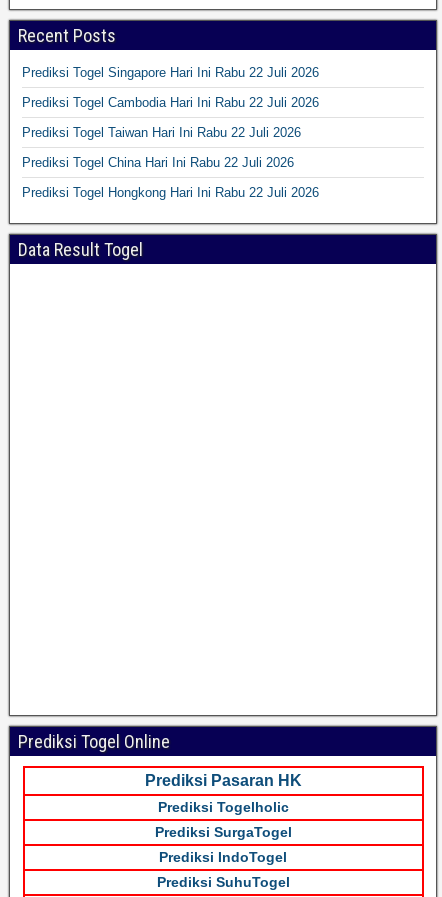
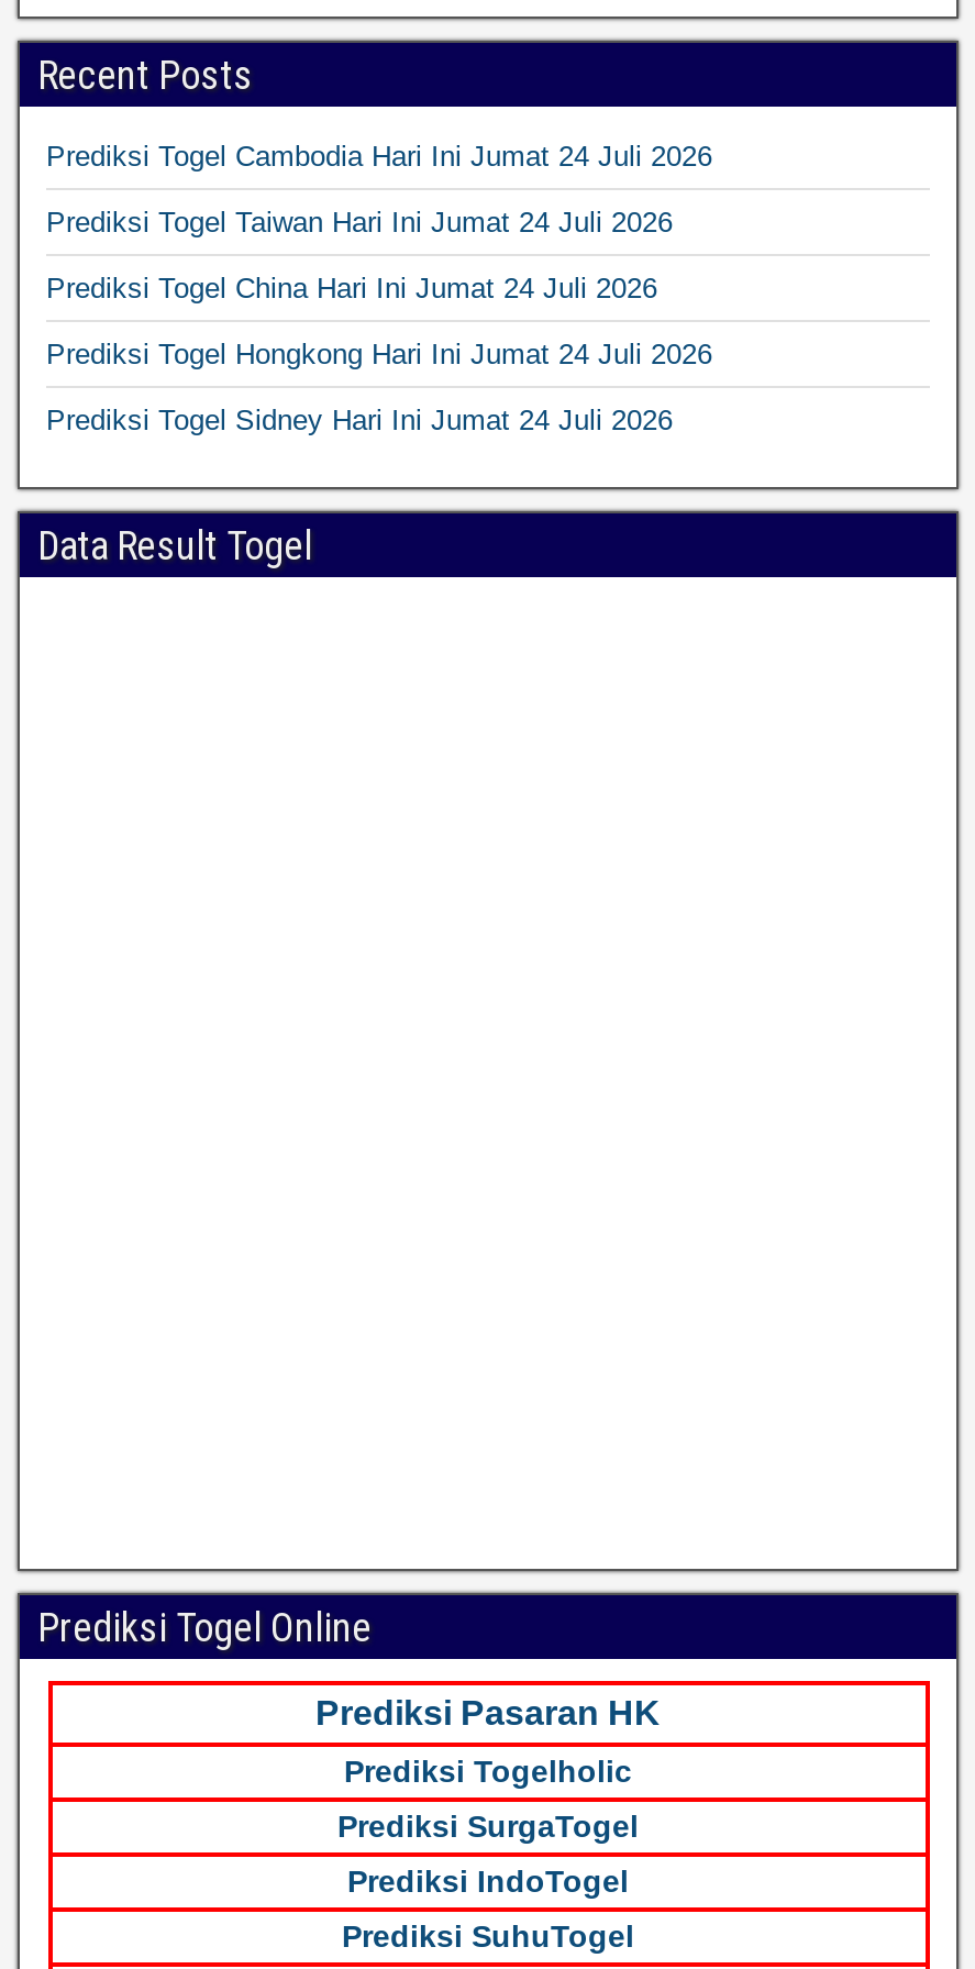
[22,65,319,80] Prediksi Togel Singapore Hari Ini Rabu 22 Juli 2026 -> [46,140,712,173] Prediksi Togel Cambodia Hari Ini Jumat 24 Juli 2026
[22,95,319,110] Prediksi Togel Cambodia Hari Ini Rabu 22 Juli 2026 -> [46,206,673,239] Prediksi Togel Taiwan Hari Ini Jumat 24 Juli 2026
[22,125,301,140] Prediksi Togel Taiwan Hari Ini Rabu 22 Juli 2026 -> [46,272,657,305] Prediksi Togel China Hari Ini Jumat 24 Juli 2026
[22,155,294,170] Prediksi Togel China Hari Ini Rabu 22 Juli 2026 -> [46,338,712,371] Prediksi Togel Hongkong Hari Ini Jumat 24 Juli 2026
[22,185,319,200] Prediksi Togel Hongkong Hari Ini Rabu 22 Juli 2026 -> [46,404,673,437] Prediksi Togel Sidney Hari Ini Jumat 24 Juli 2026

